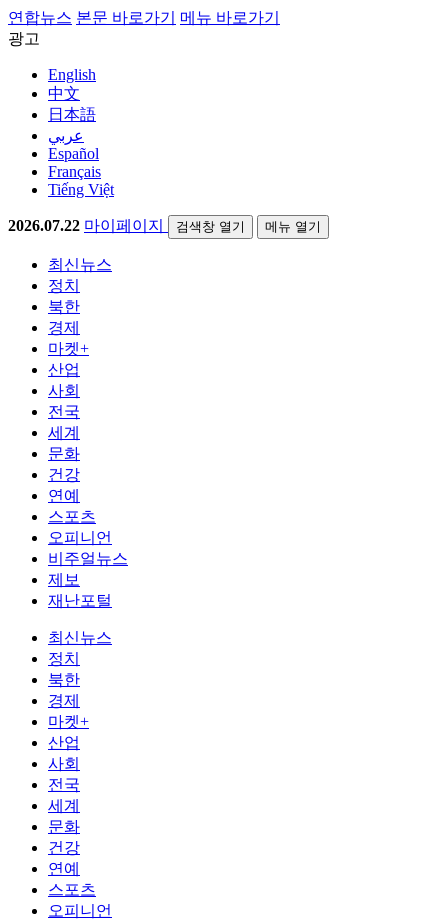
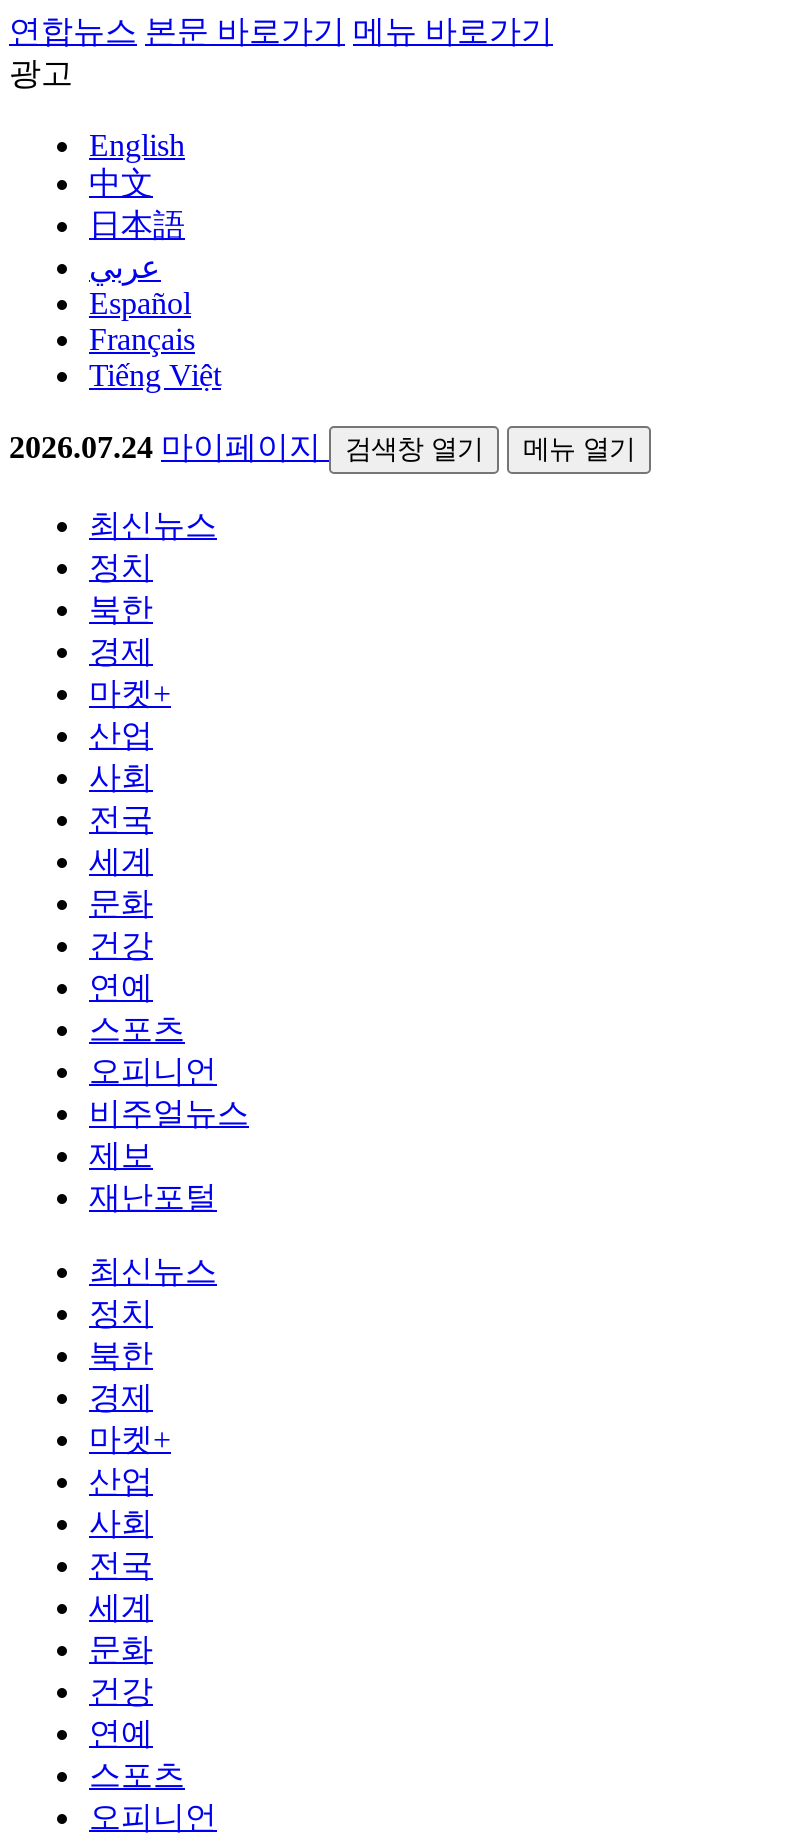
[8,217,321,234] 2026.07.22 마이페이지 검색창 열기 메뉴 열기 -> [9,430,635,464] 2026.07.24 마이페이지 검색창 열기 메뉴 열기

